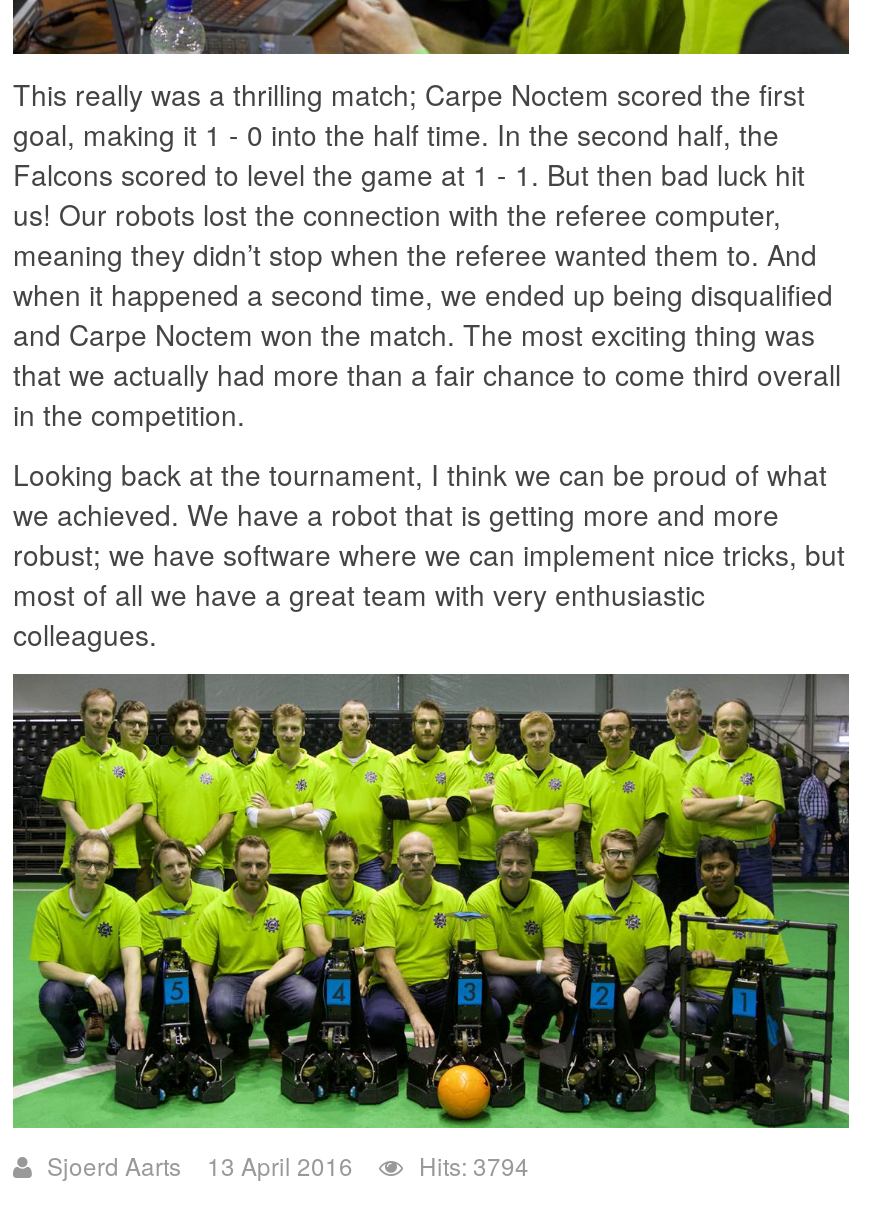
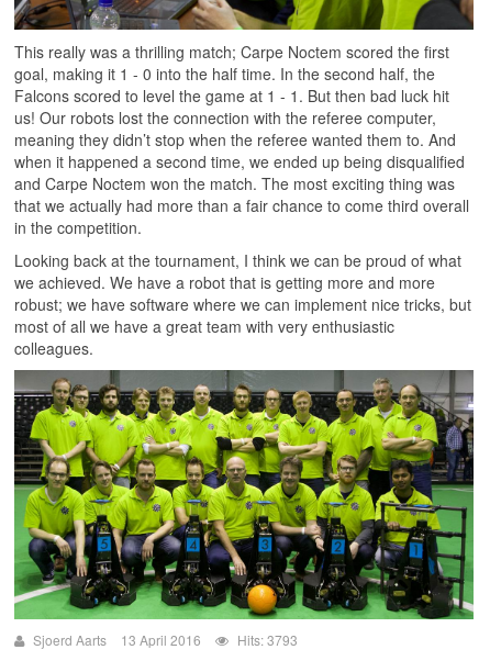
[47,1148,529,1182] Sjoerd Aarts 13 April 2016 Hits: 3794 -> [33,630,298,649] Sjoerd Aarts 13 April 2016 Hits: 3793

